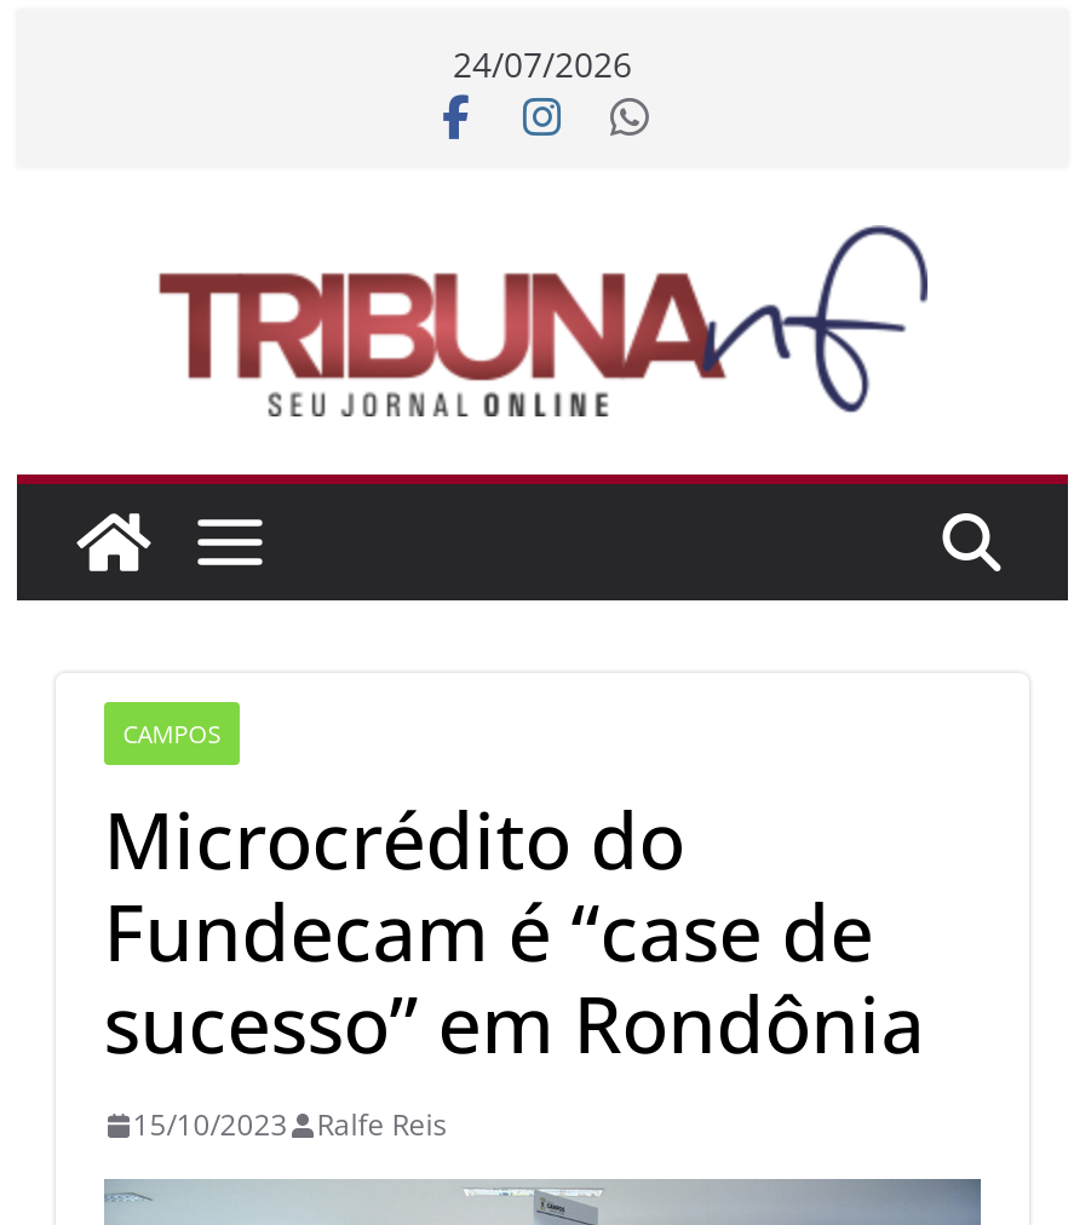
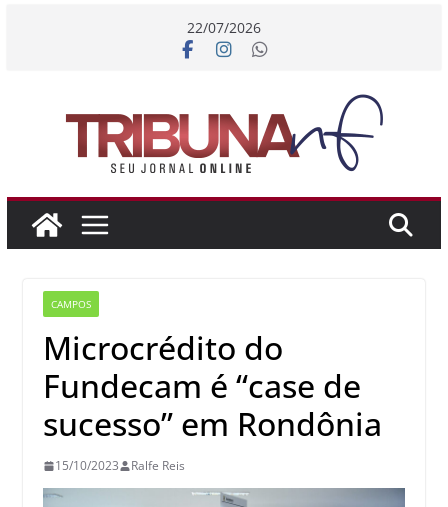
[453,41,632,87] 24/07/2026 -> [187,18,261,37] 22/07/2026

